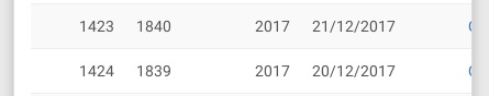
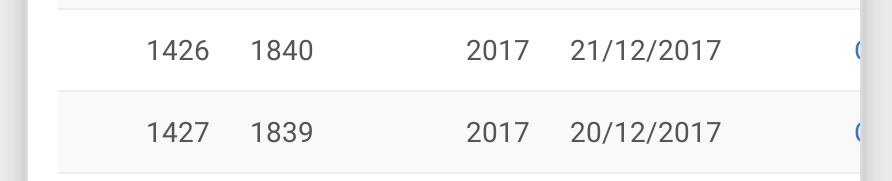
[79,17,171,35] 1423 1840 -> [146,34,314,66] 1426 1840
[79,62,171,80] 1424 1839 -> [146,116,314,148] 1427 1839

